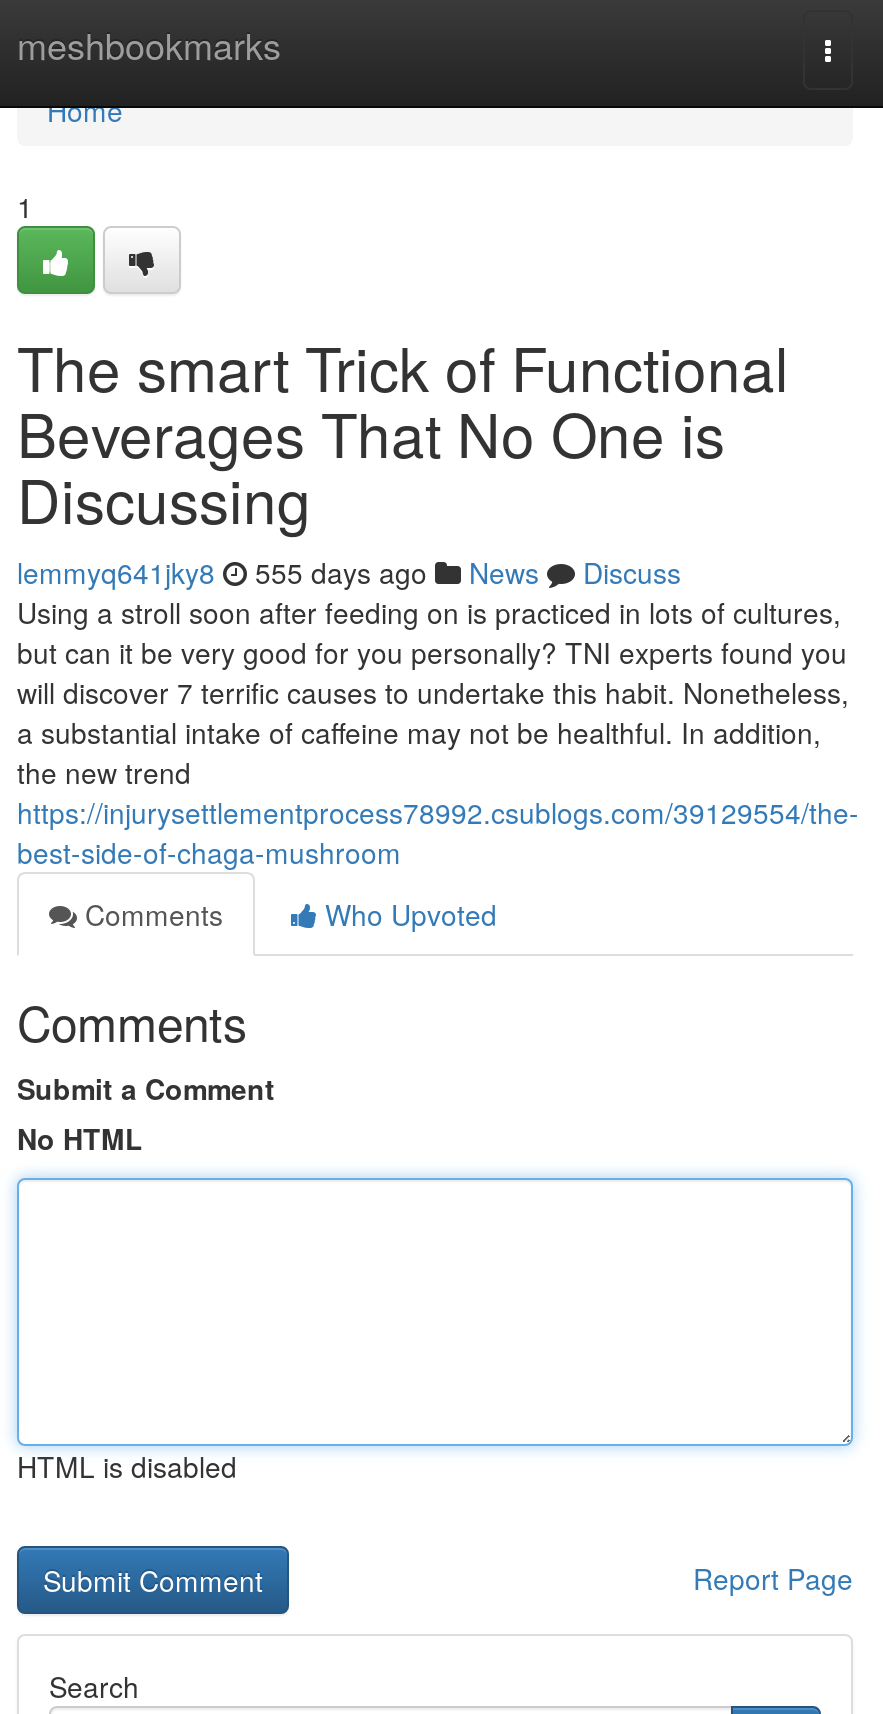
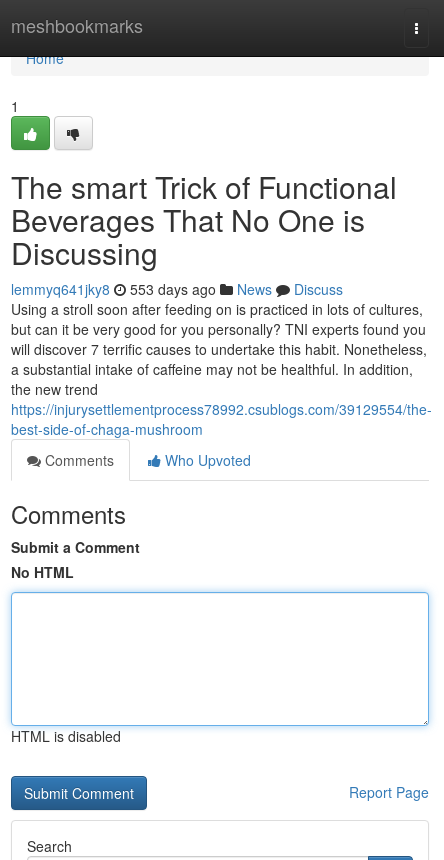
[17,552,681,592] lemmyq641jky8 555 days ago News Discuss -> [11,279,343,299] lemmyq641jky8 553 days ago News Discuss

